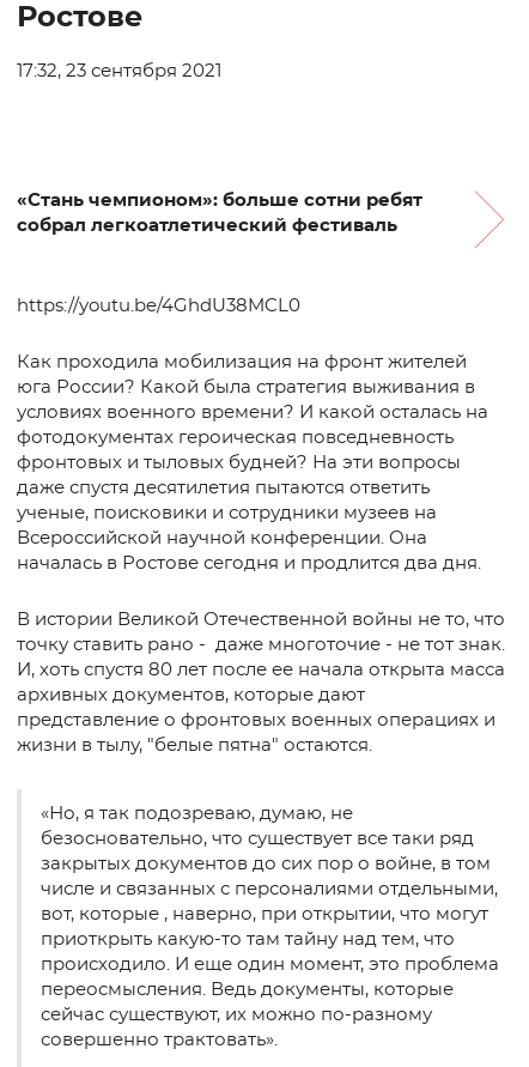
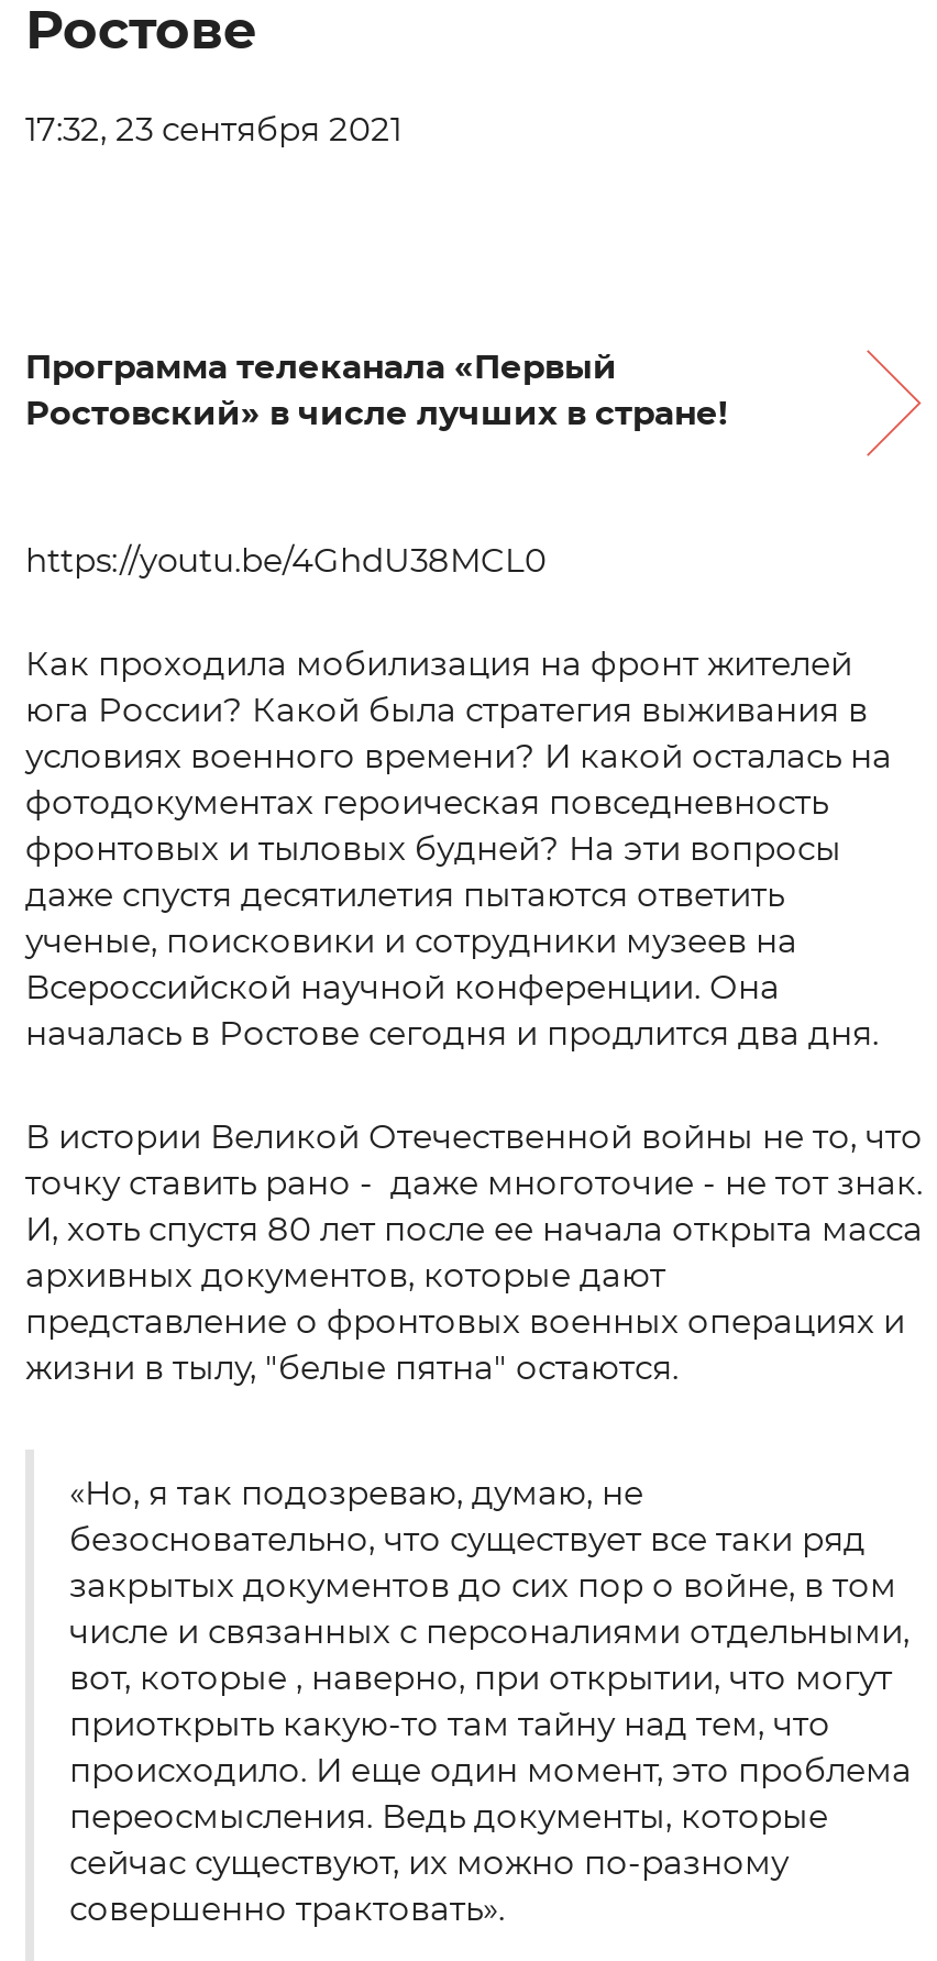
[17,192,422,235] «Стань чемпионом»: больше сотни ребят | собрал легкоатлетический фестиваль -> [25,352,727,431] Программа телеканала «Первый | Ростовский» в числе лучших в стране!

